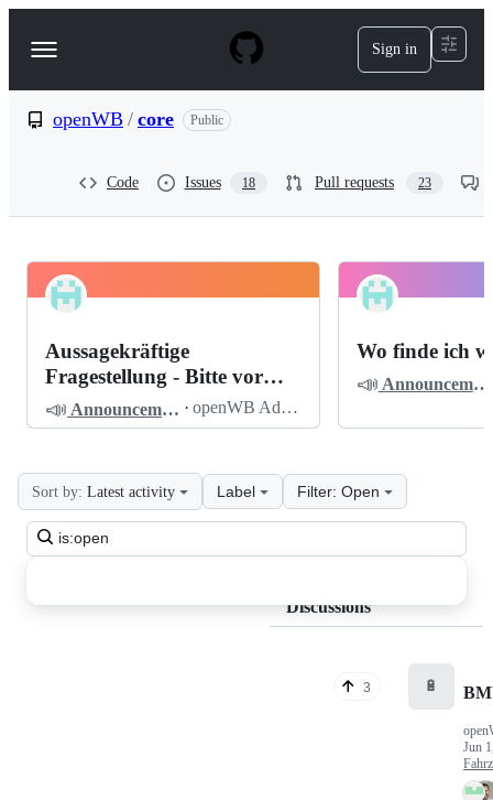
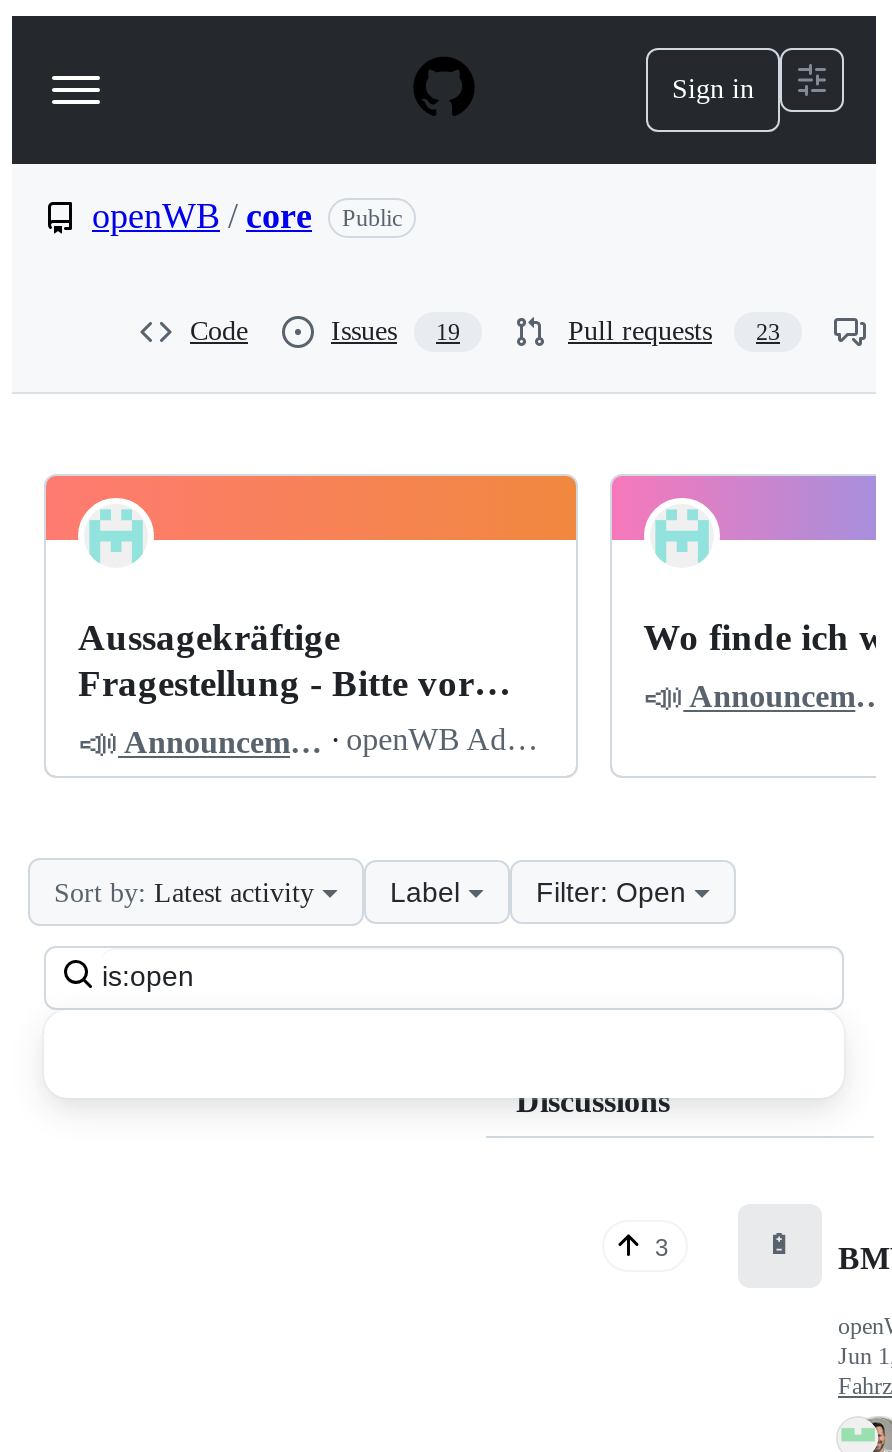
[184,174,255,191] Issues 18 -> [331,316,460,346] Issues 19

